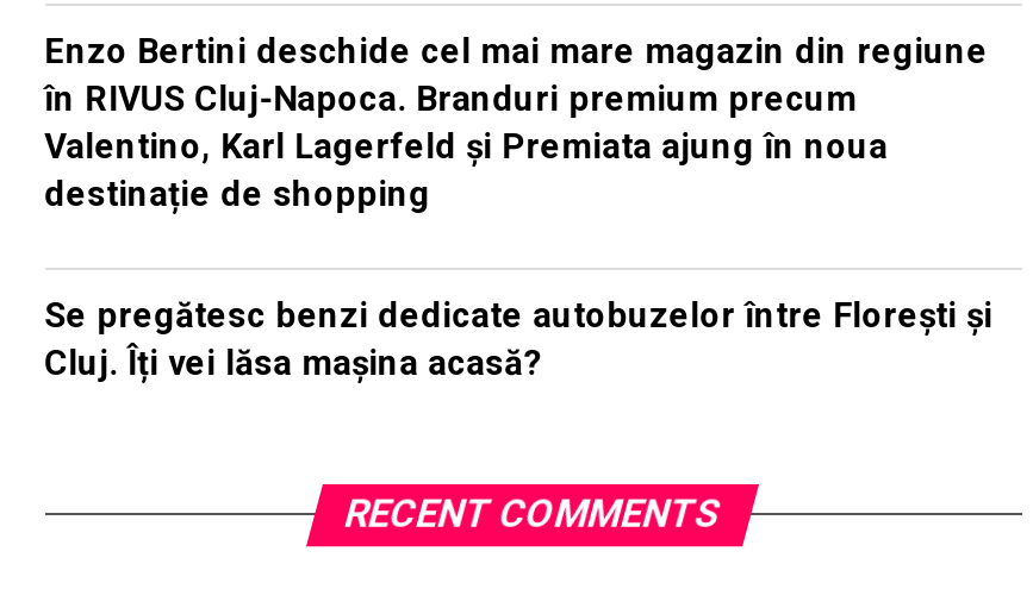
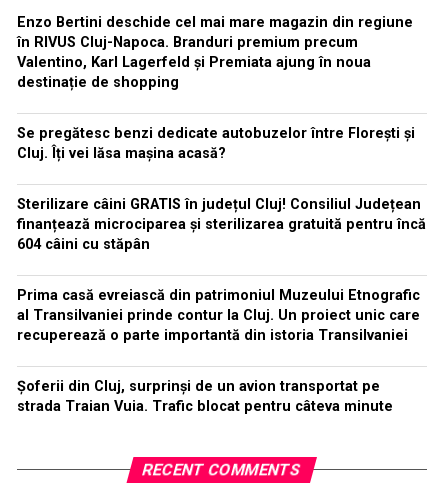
none -> [17,196,426,415] Sterilizare câini GRATIS în județul Cluj! Consiliul Județean | finanțează microciparea și sterilizarea gratuită pentru încă | 604 câini cu stăpân | Prima casă evreiască din patrimoniul Muzeului Etnografic | al Transilvaniei prinde contur la Cluj. Un proiect unic care | recuperează o parte importantă din istoria Transilvaniei | Șoferii din Cluj, surprinși de un avion transportat pe | strada Traian Vuia. Trafic blocat pentru câteva minute

